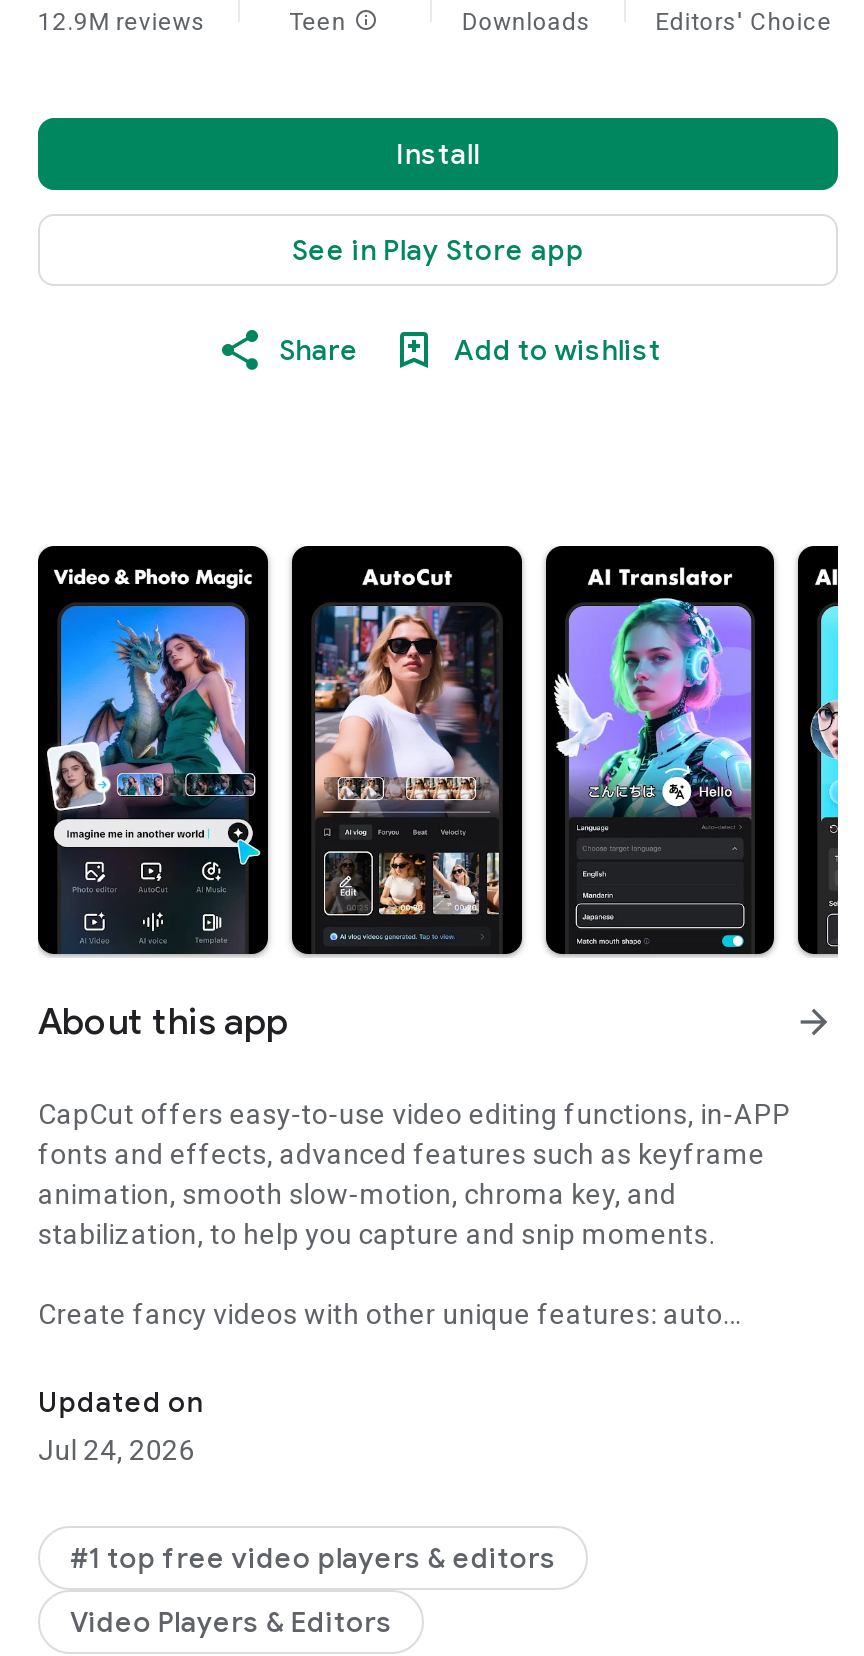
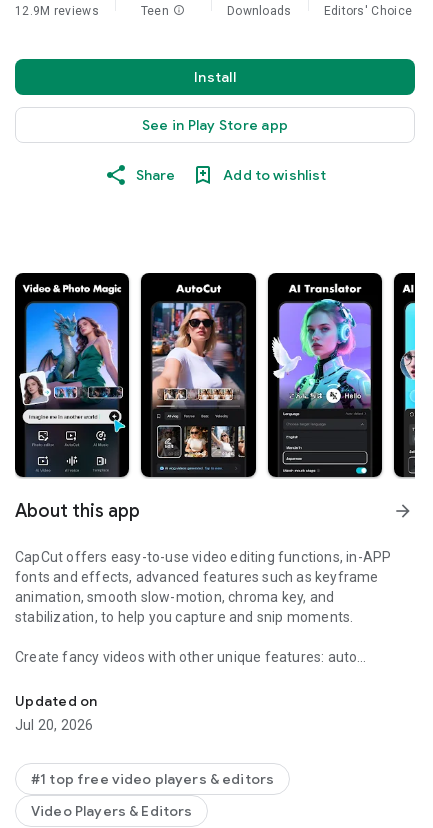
[38,1434,195,1466] Jul 24, 2026 -> [15,717,93,733] Jul 20, 2026

